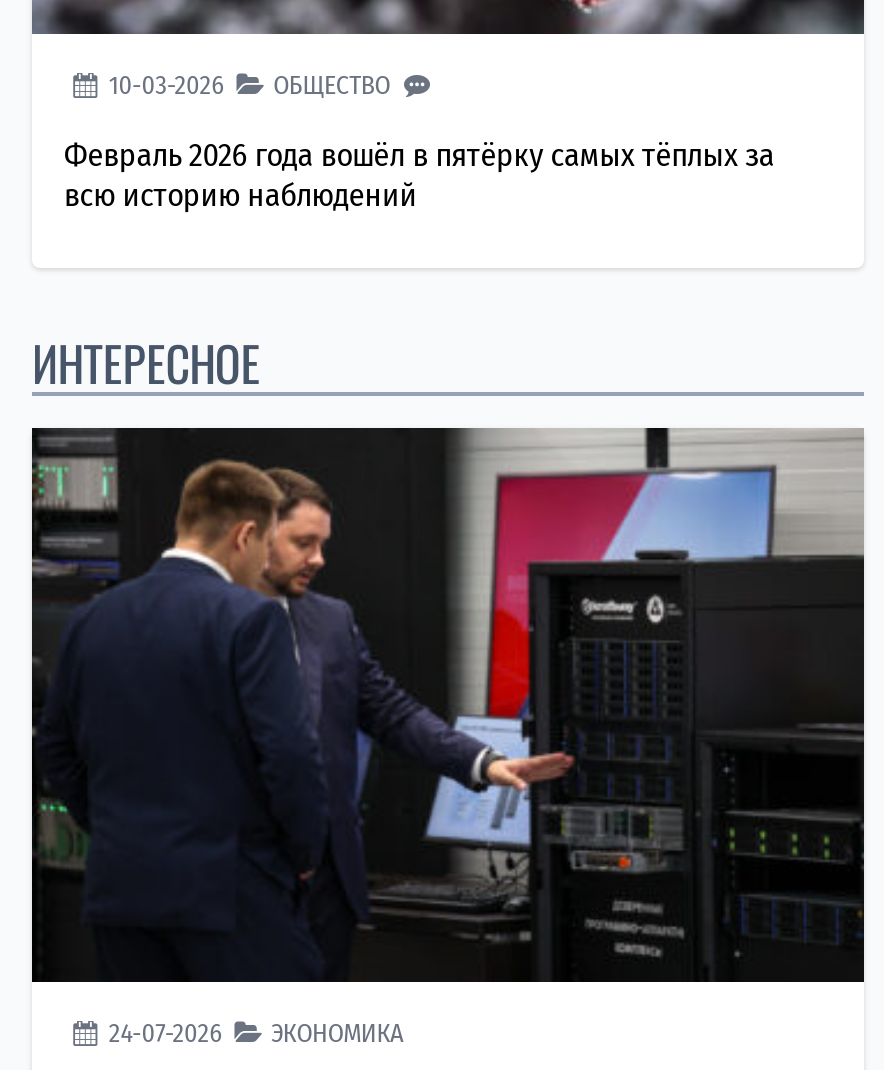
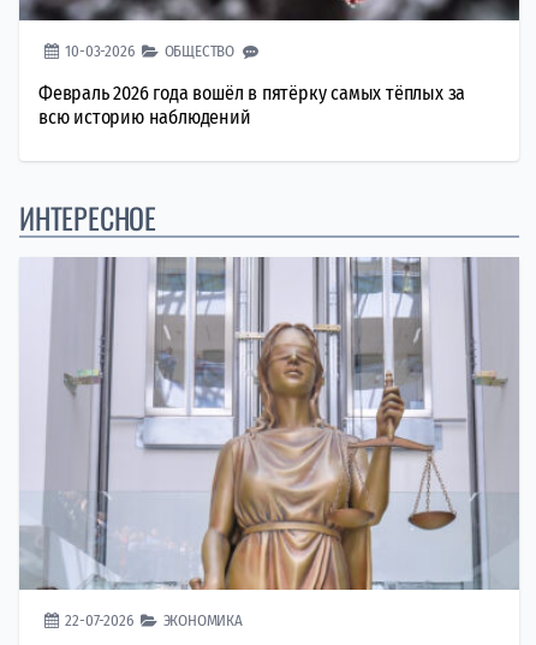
[30,426,866,1048] [image] | 24-07-2026 ЭКОНОМИКА -> [19,256,519,629] [image] | 22-07-2026 ЭКОНОМИКА

